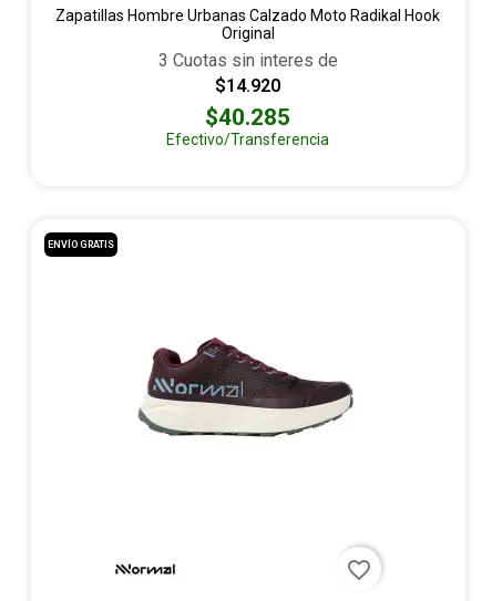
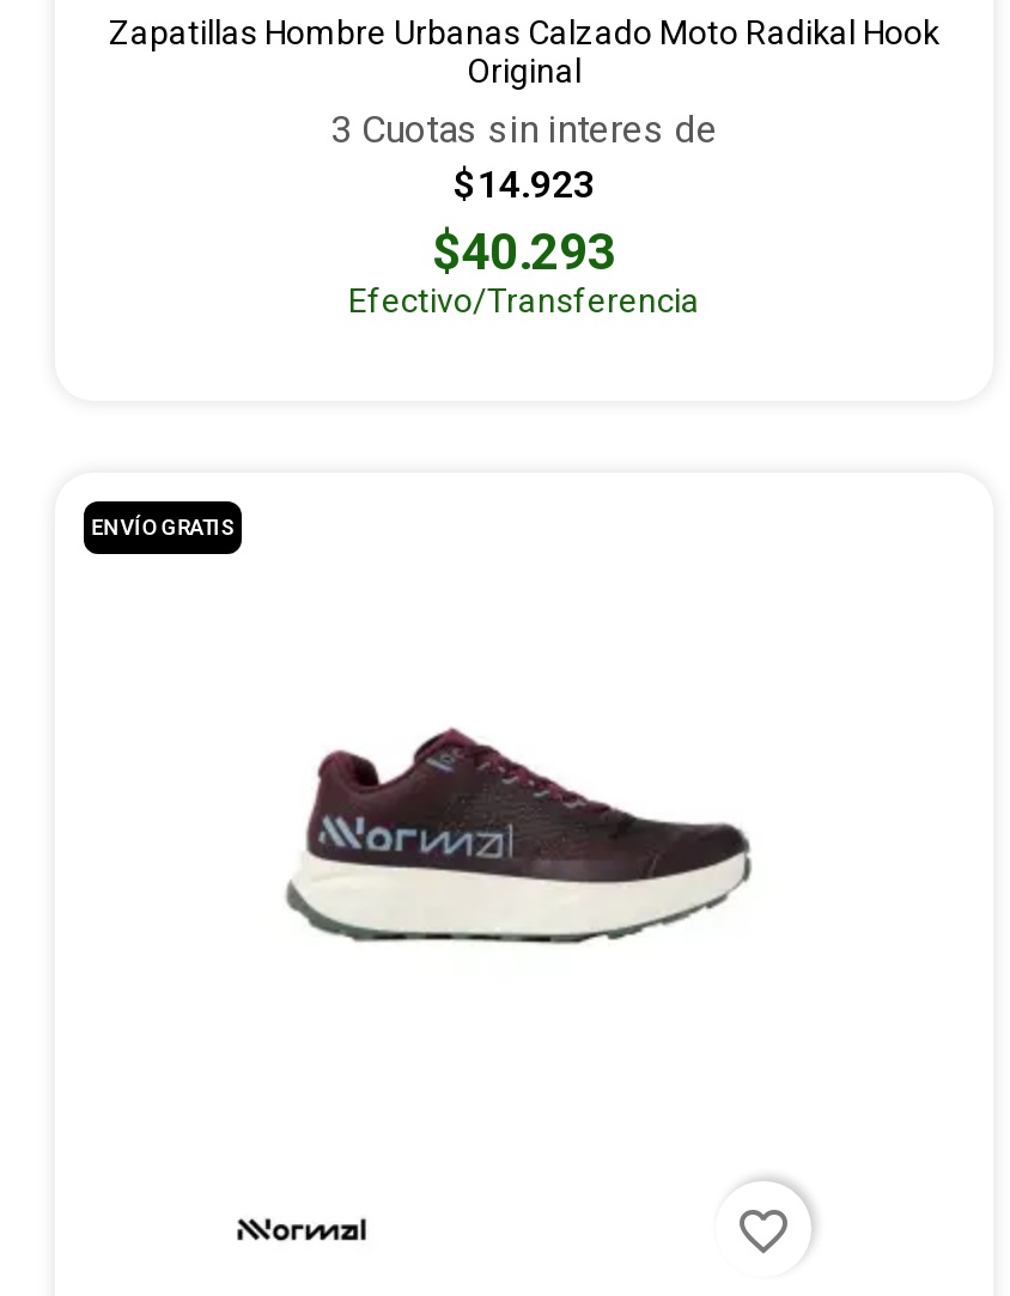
[216,76,281,97] $14.920 -> [454,163,595,208] $14.923
[206,104,291,131] $40.285 -> [432,225,616,282] $40.293

